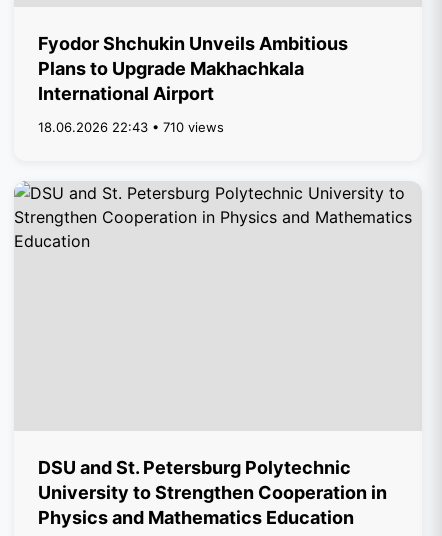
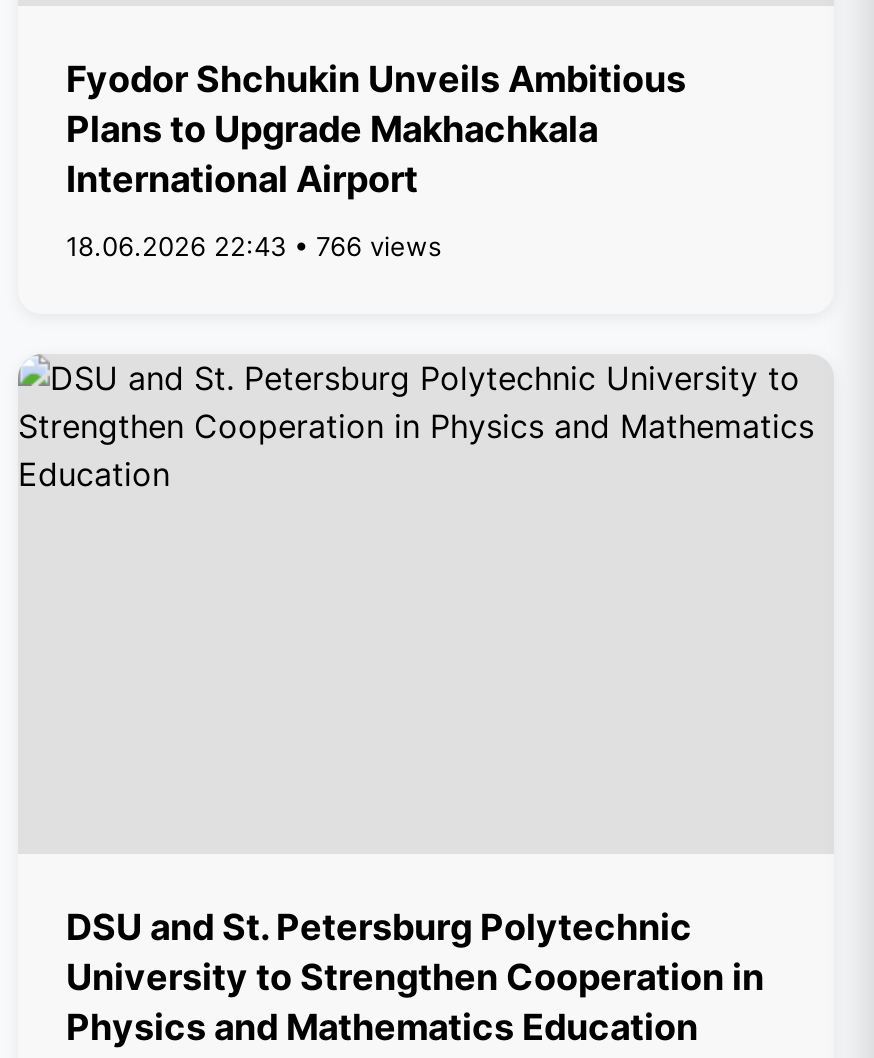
[38,119,224,135] 18.06.2026 22:43 • 710 views -> [66,230,442,262] 18.06.2026 22:43 • 766 views

